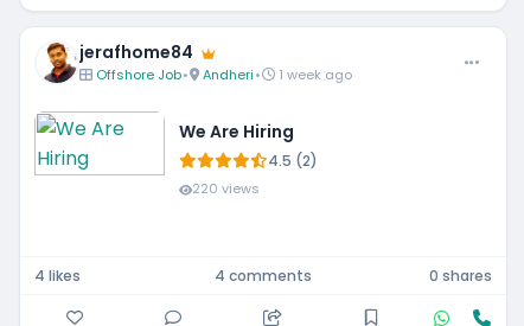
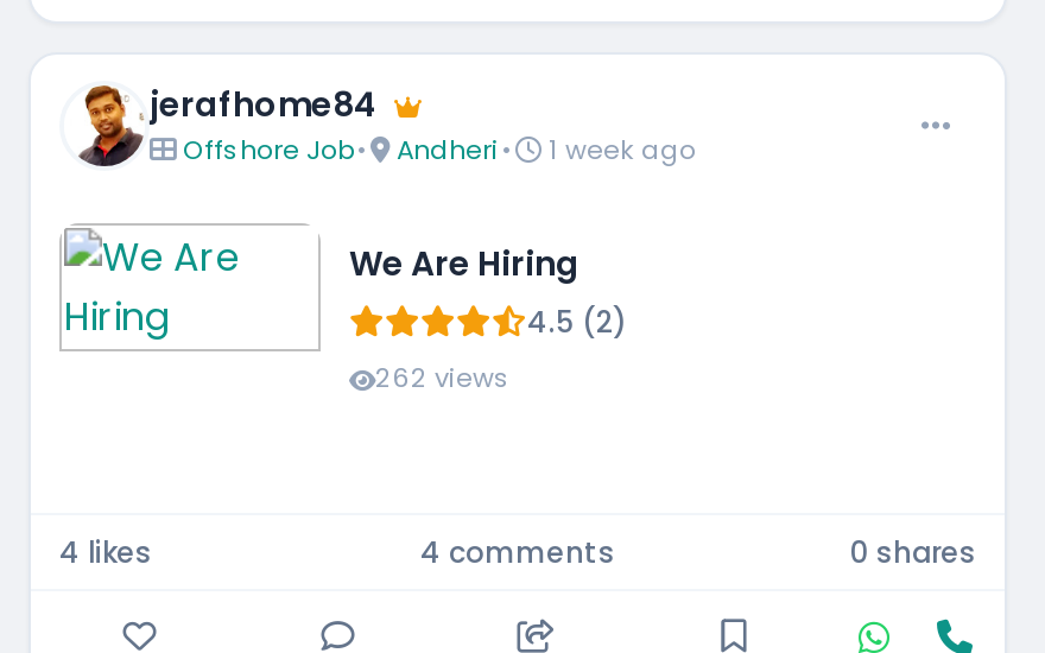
[192,179,260,198] 220 views -> [375,359,511,397] 262 views

